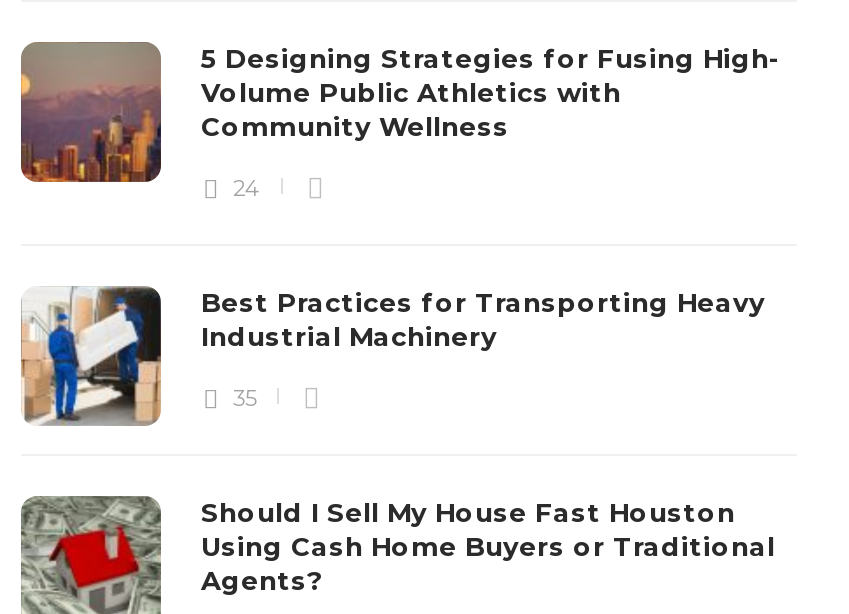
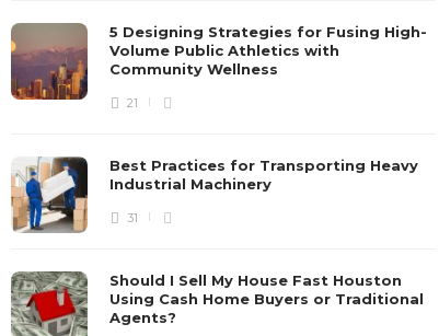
[227,174,261,202] 24 -> [124,95,138,111] 21
[227,384,257,412] 35 -> [124,210,138,226] 31

